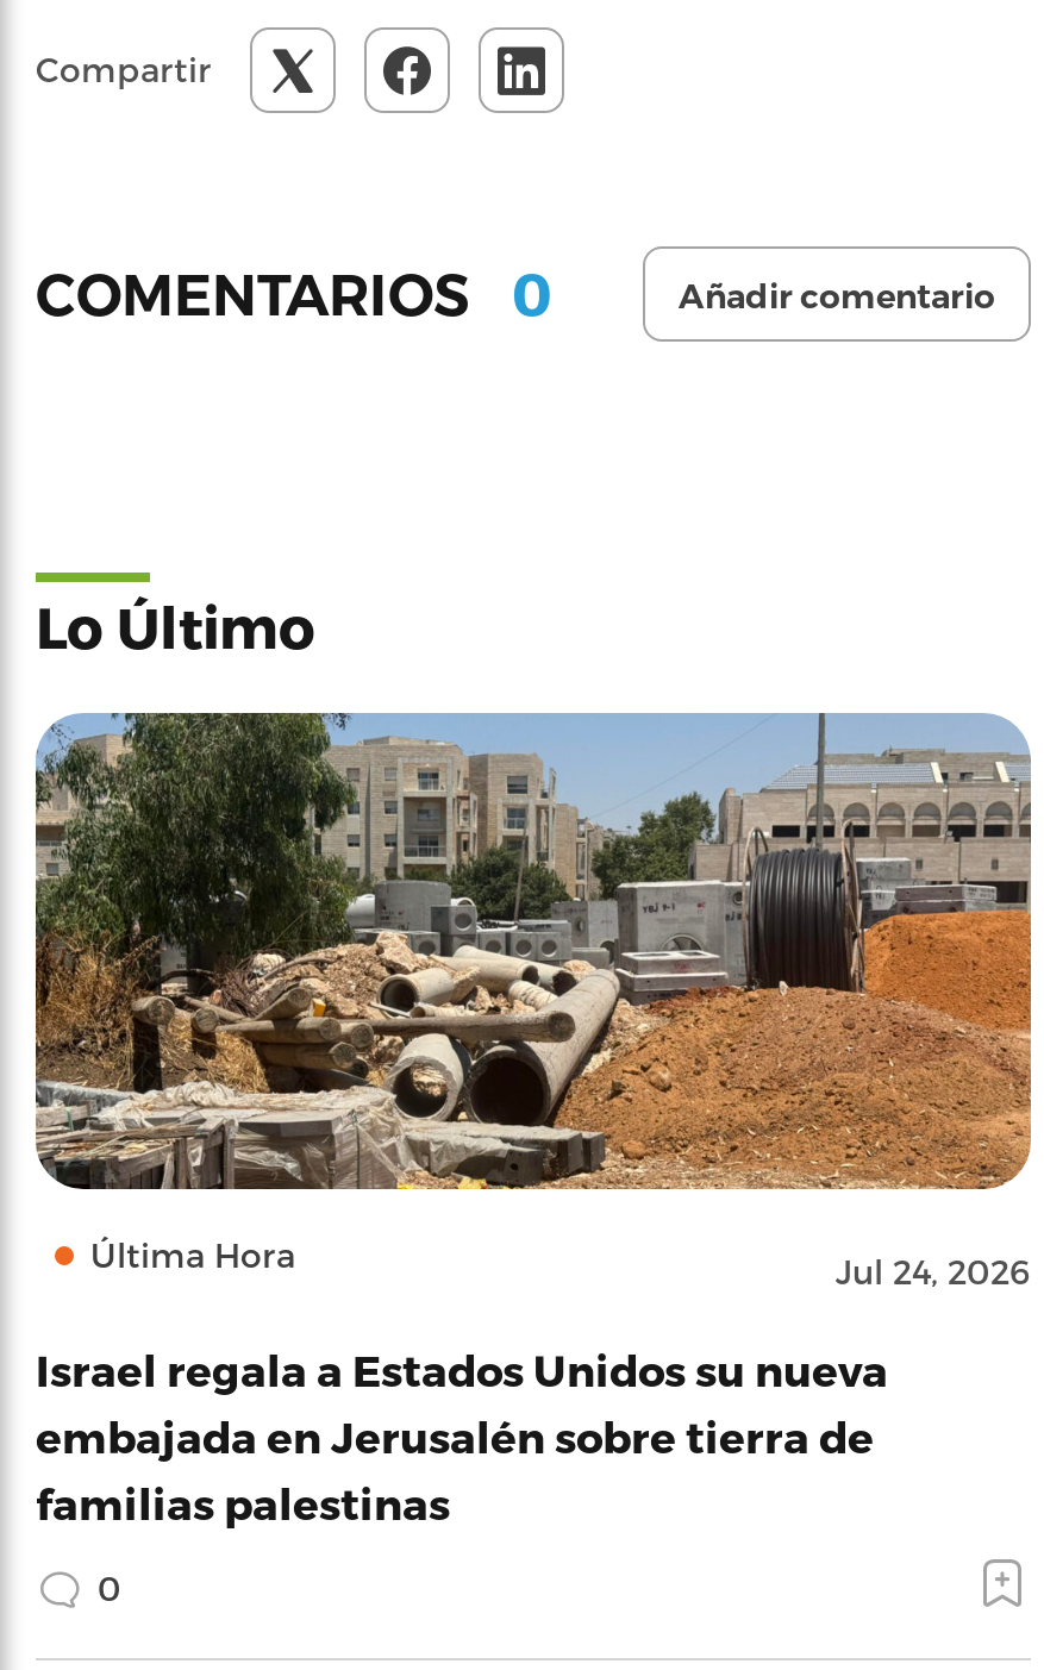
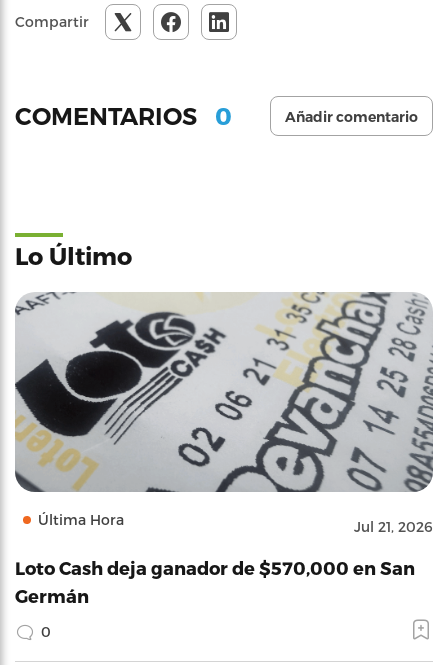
[33,711,1033,1291] [image] | Jul 24, 2026 -> [15,292,434,535] [image] | Jul 21, 2026
[36,1344,888,1527] Israel regala a Estados Unidos su nueva | embajada en Jerusalén sobre tierra de | familias palestinas -> [15,557,415,606] Loto Cash deja ganador de $570,000 en San | Germán

